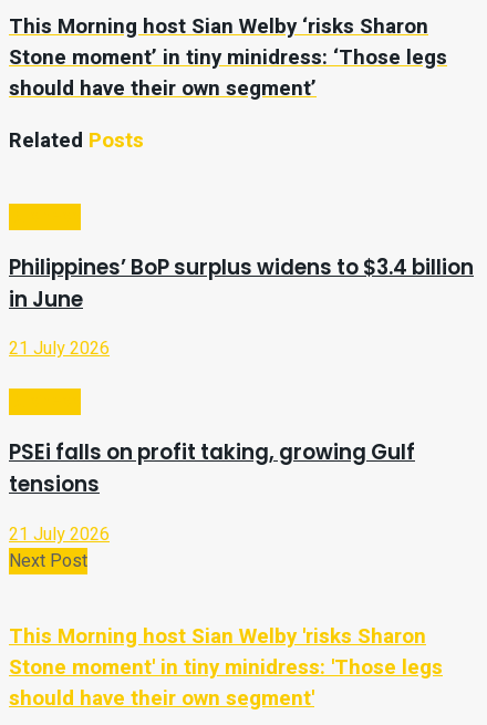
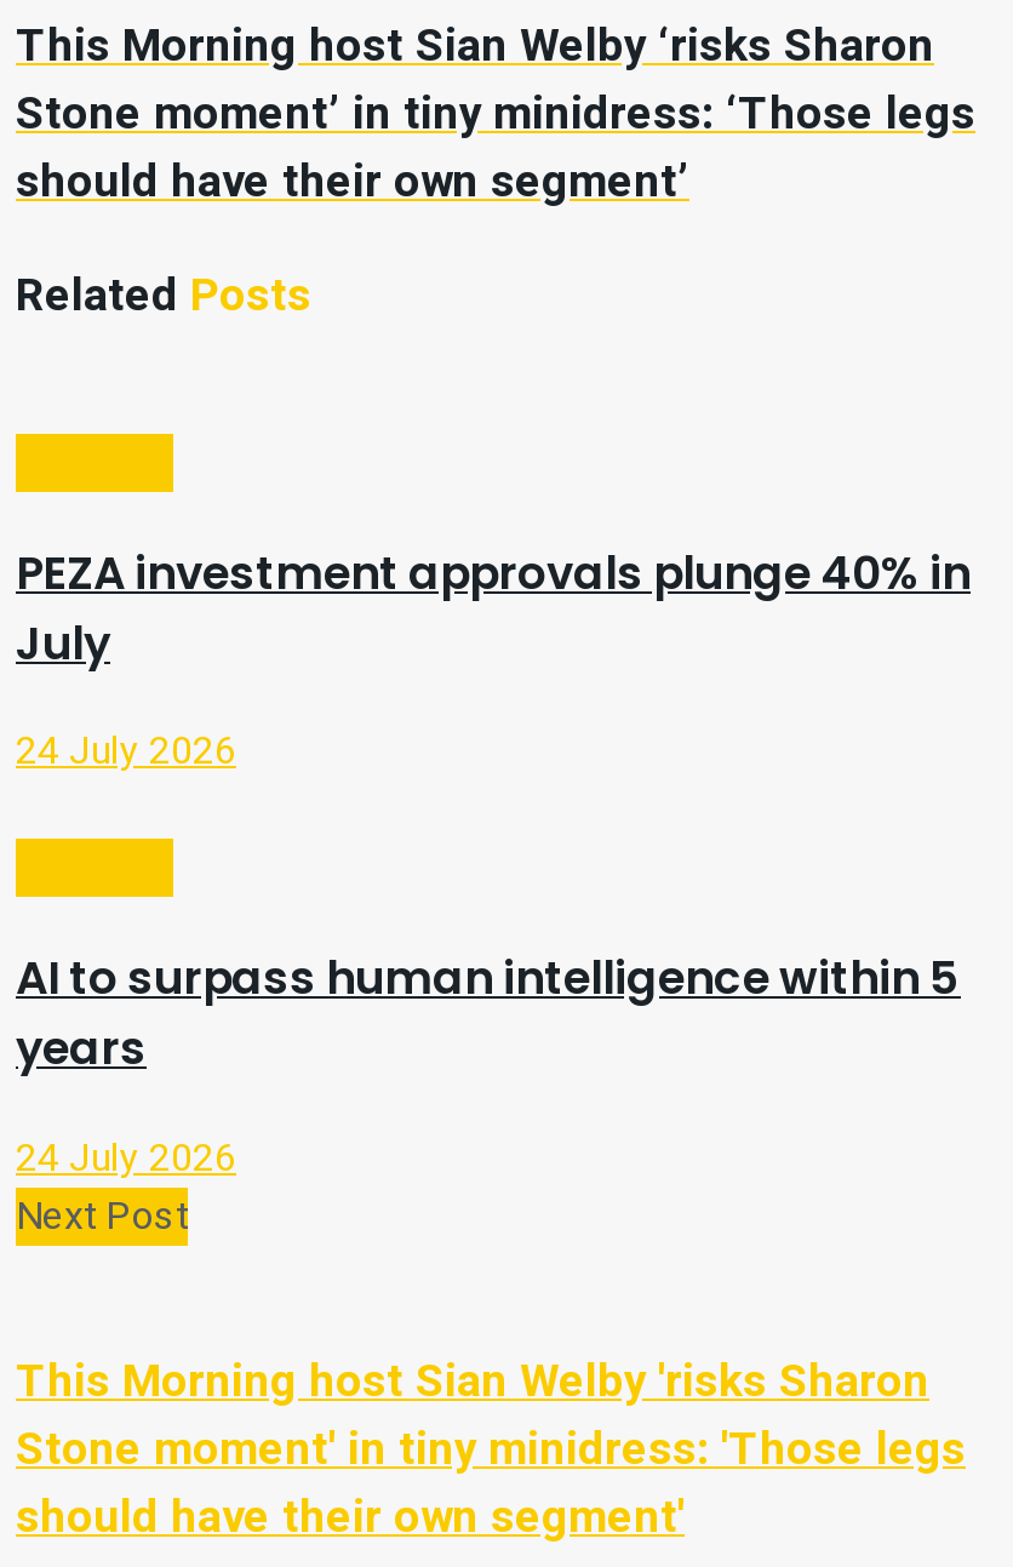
[9,252,474,314] Philippines’ BoP surplus widens to $3.4 billion | in June -> [16,539,971,675] PEZA investment approvals plunge 40% in | July
[9,336,110,362] 21 July 2026 -> [16,723,236,781] 24 July 2026
[9,437,415,499] PSEi falls on profit taking, growing Gulf | tensions -> [16,945,961,1081] AI to surpass human intelligence within 5 | years
[9,521,110,548] 21 July 2026 -> [16,1129,236,1187] 24 July 2026

